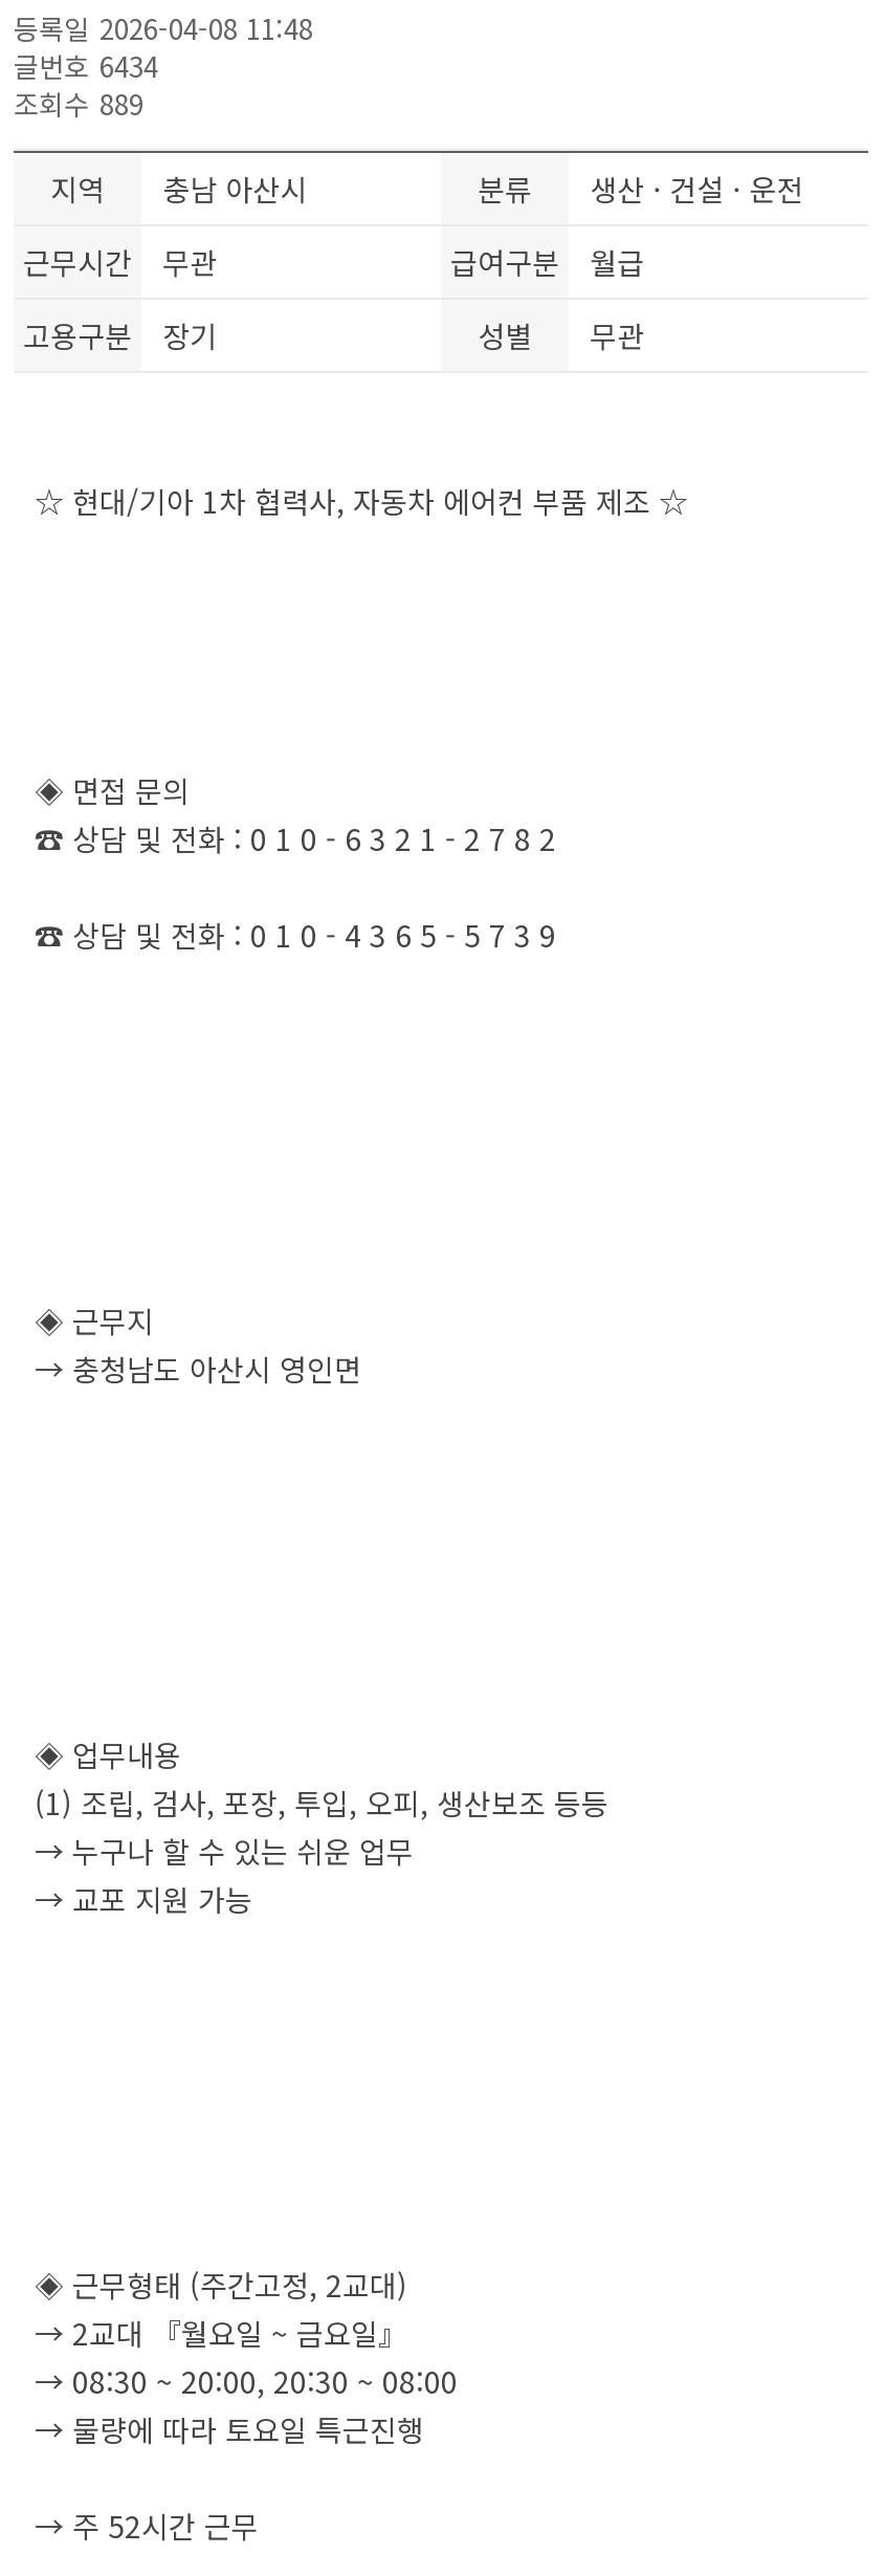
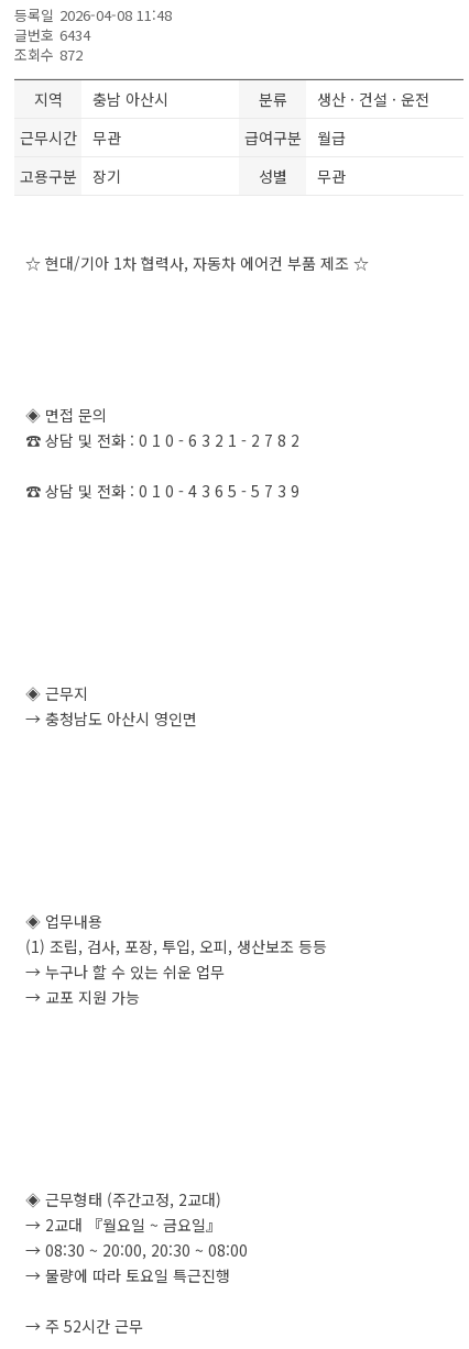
[14,84,143,124] 조회수 889 -> [14,44,83,65] 조회수 872

